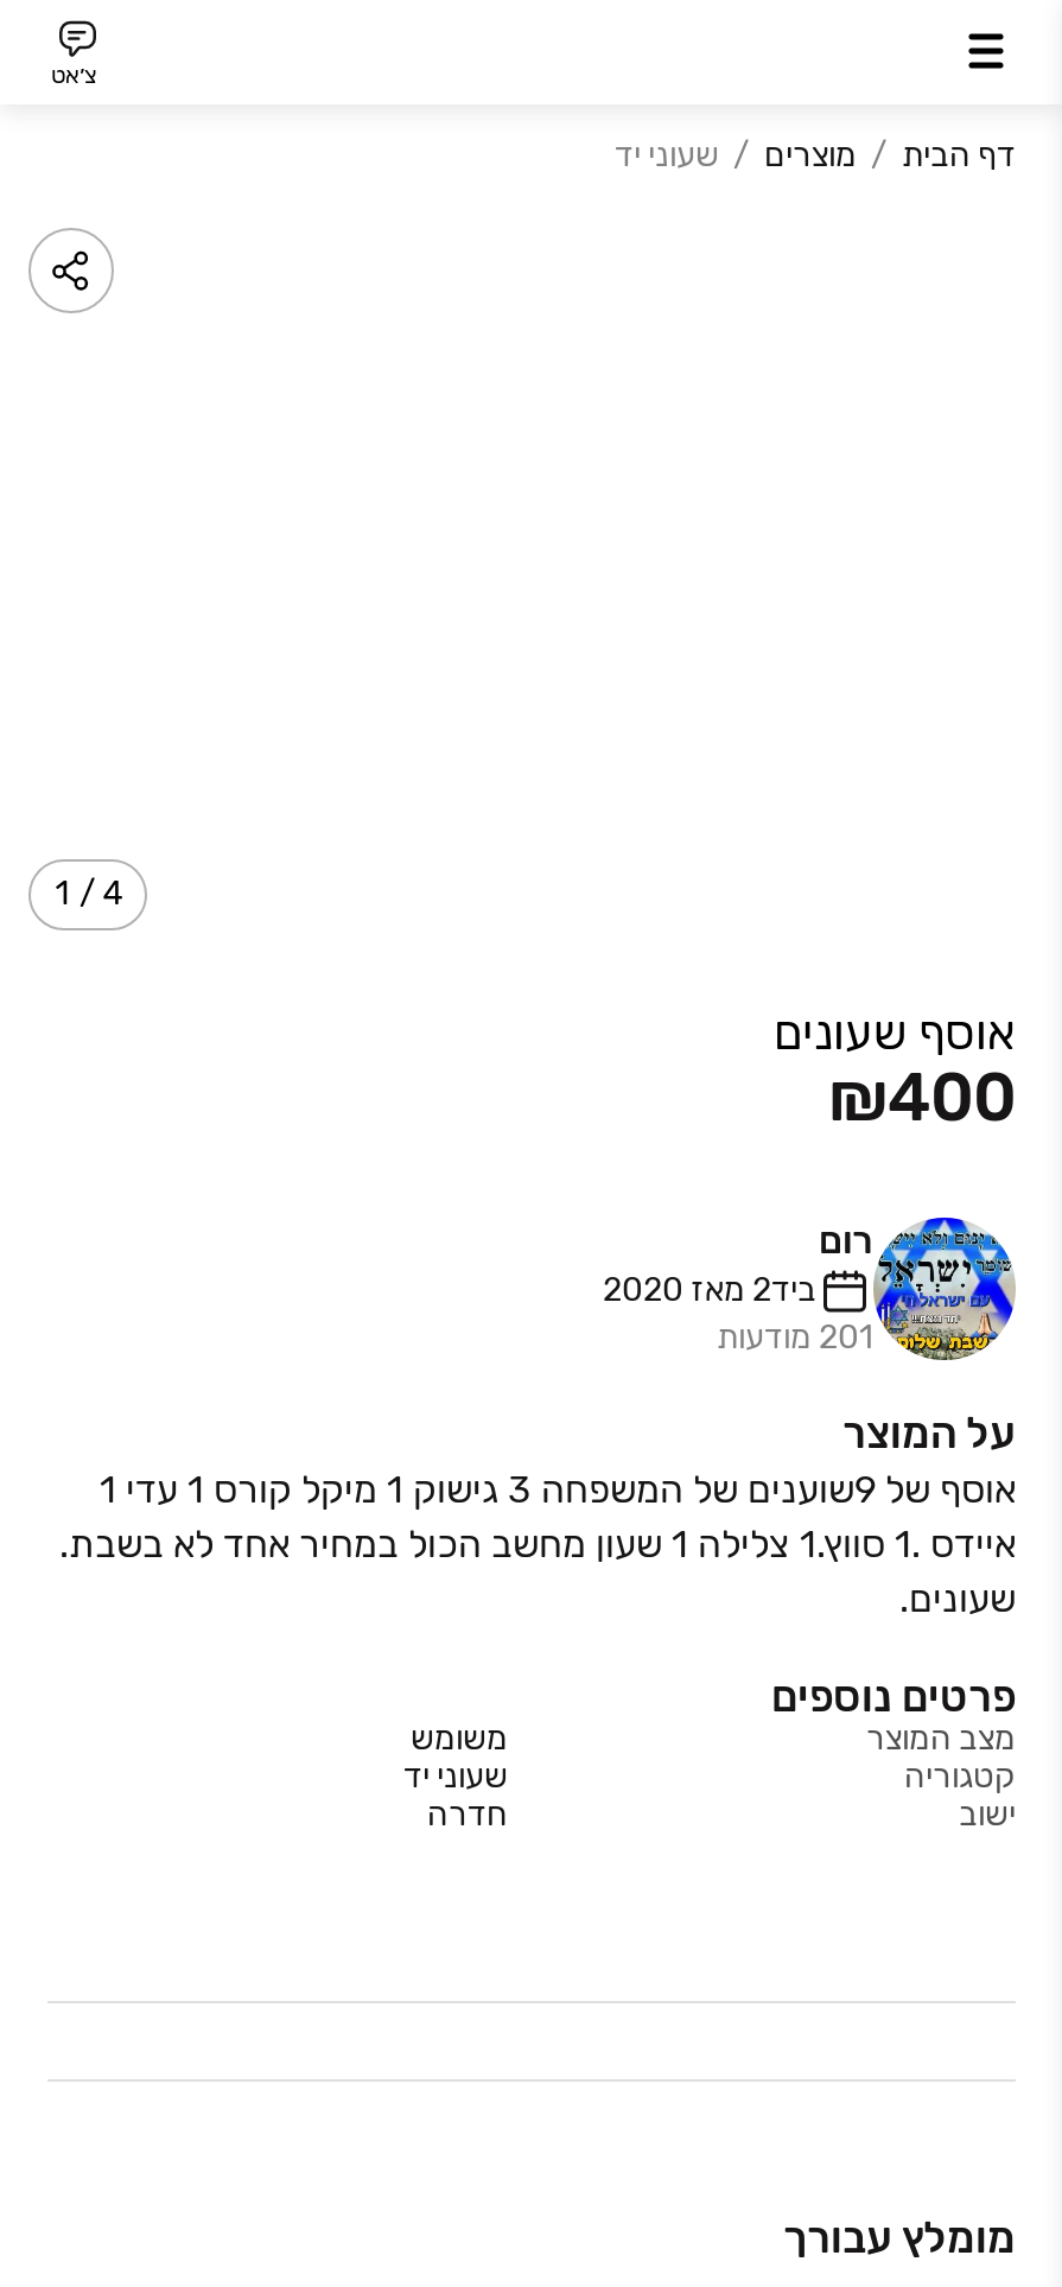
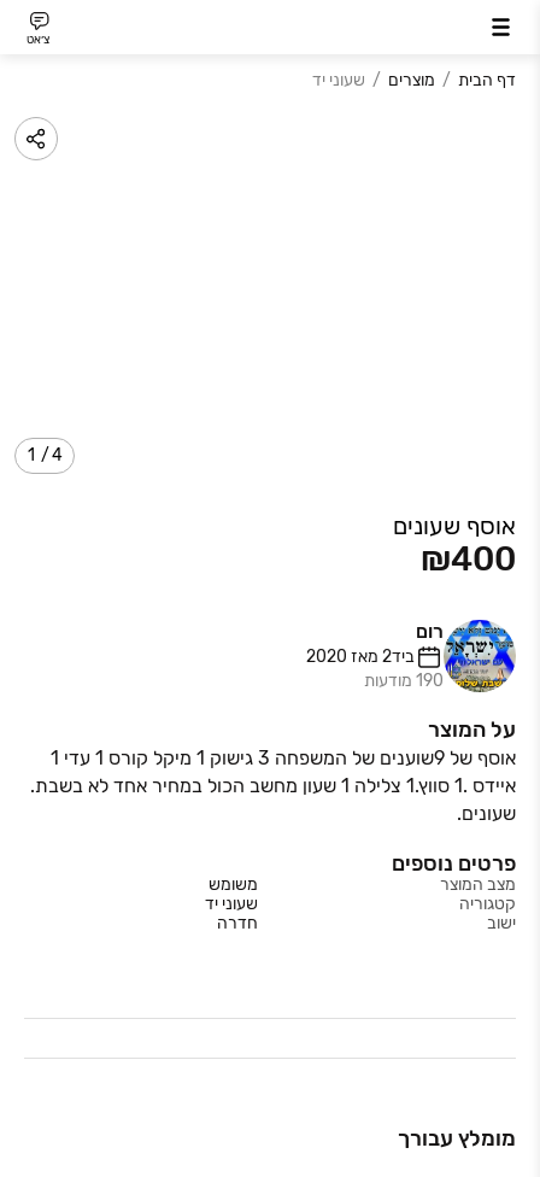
[717,1317,873,1358] 201 מודעות -> [364,671,444,691] 190 מודעות

